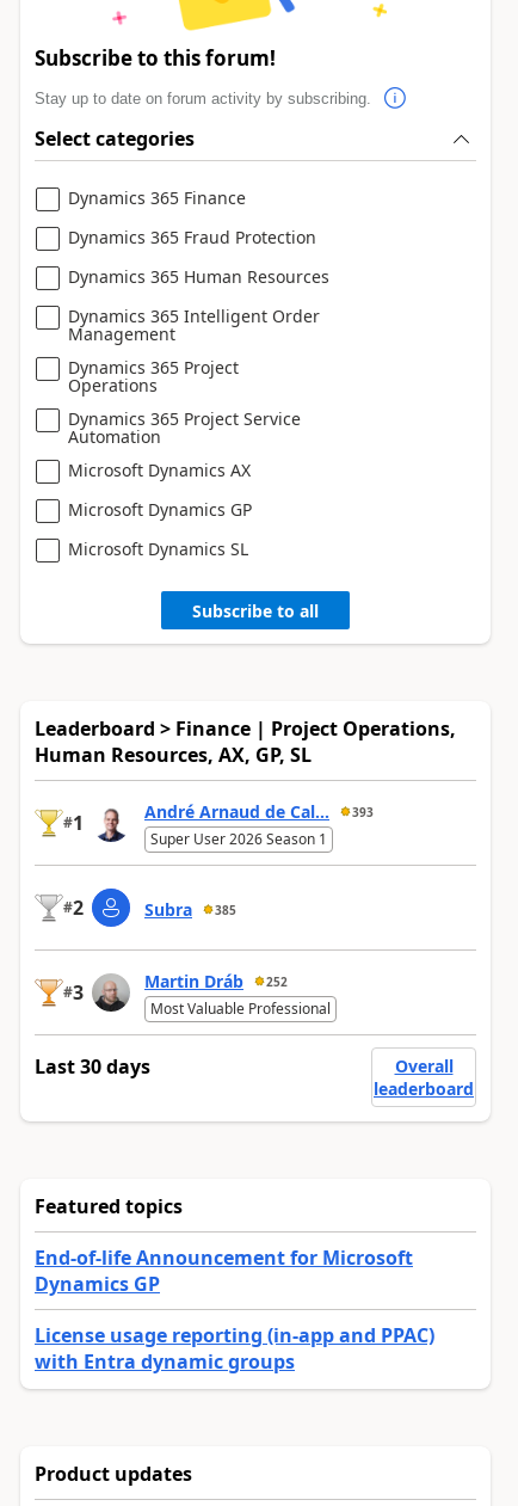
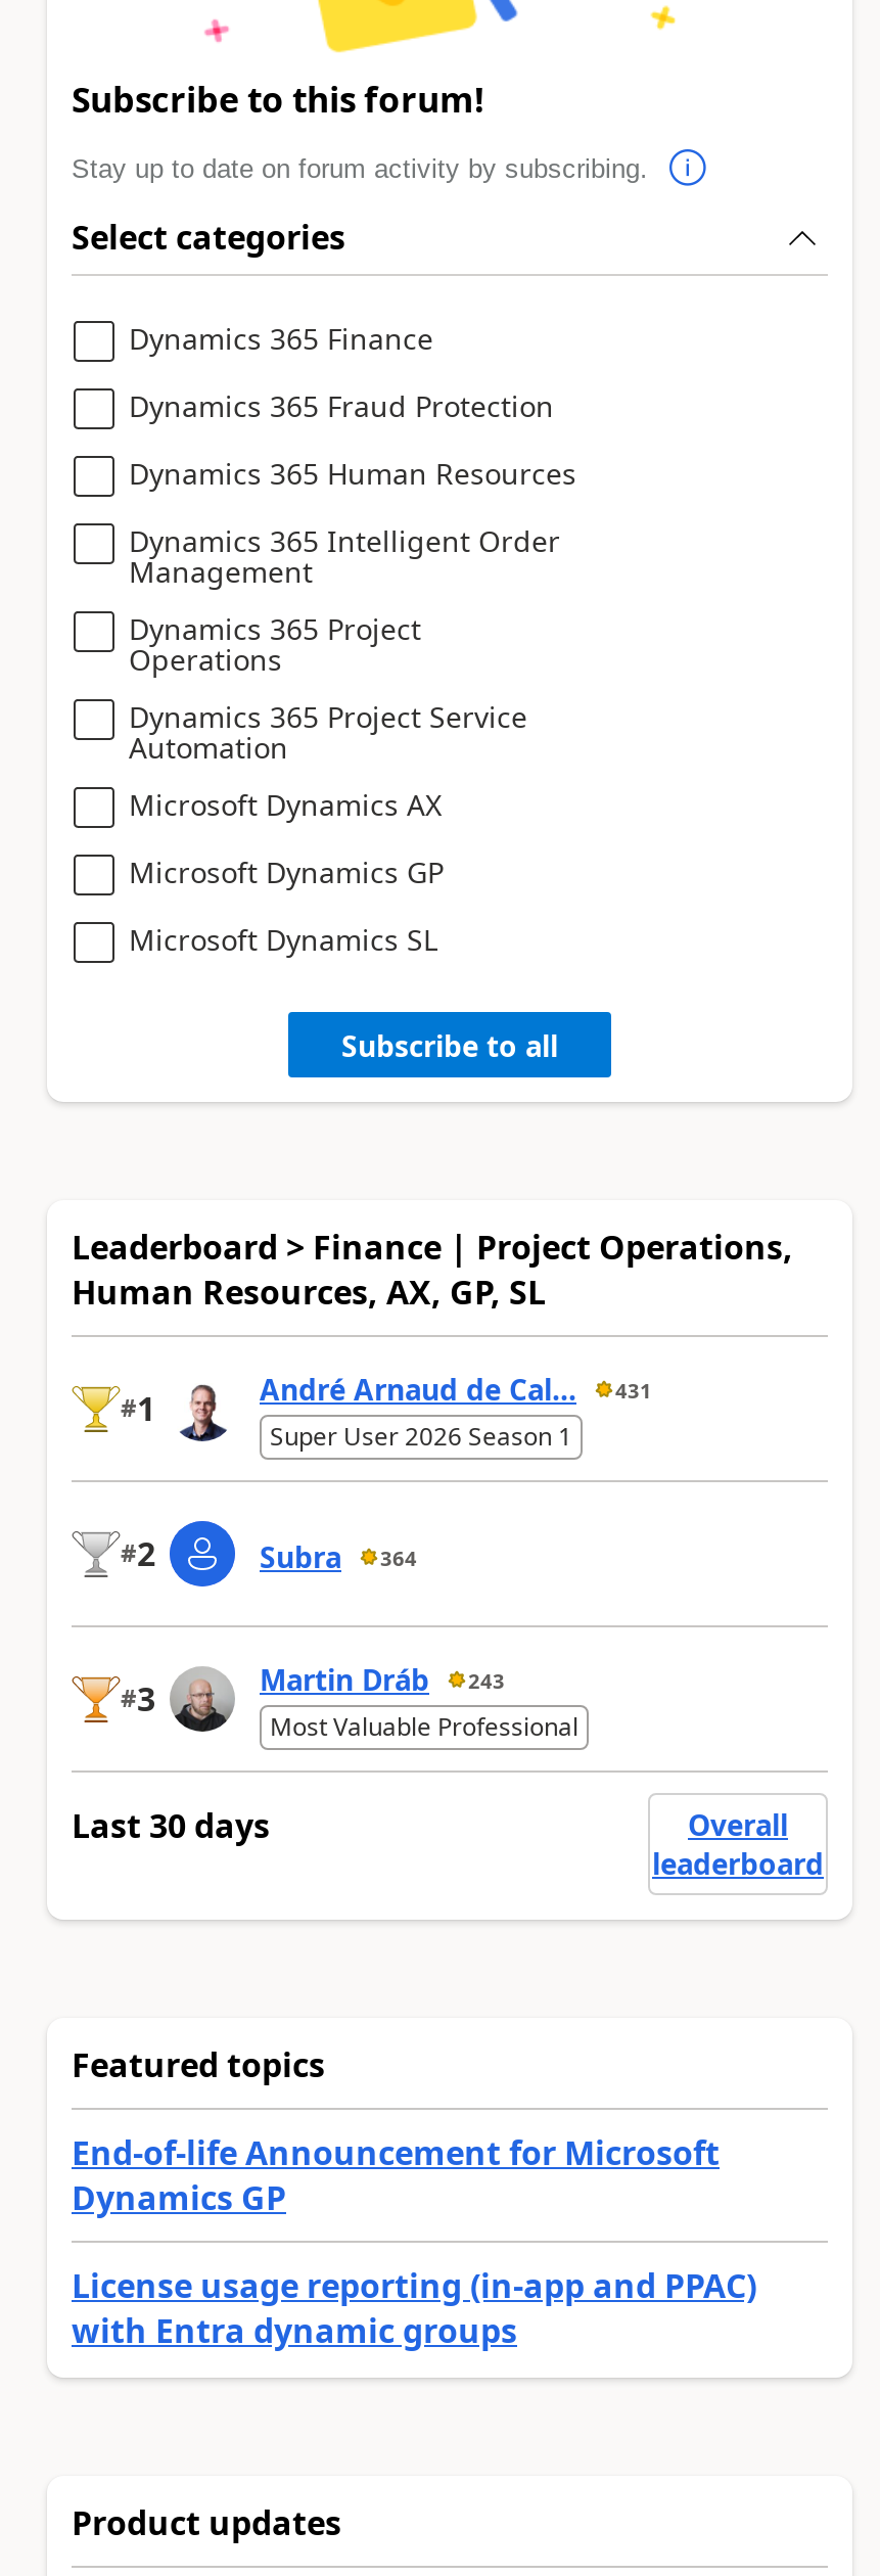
[144,800,374,823] André Arnaud de Cal... 393 -> [260,1370,652,1409] André Arnaud de Cal... 431
[144,898,236,921] Subra 385 -> [260,1538,417,1577] Subra 364
[144,970,288,993] Martin Dráb 252 -> [260,1660,505,1699] Martin Dráb 243

